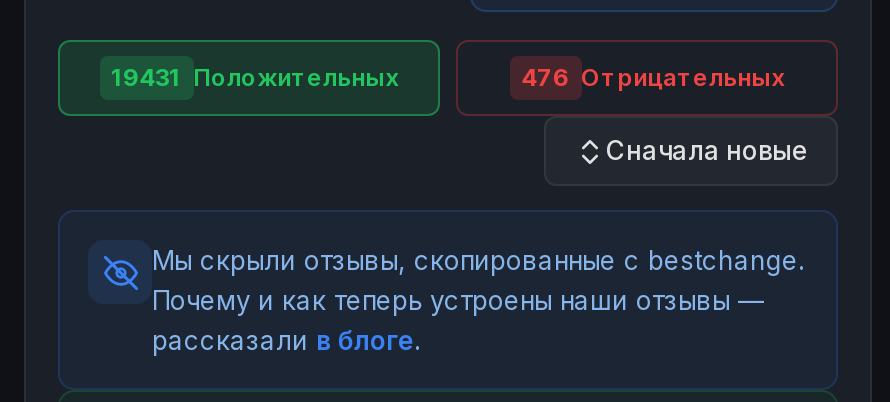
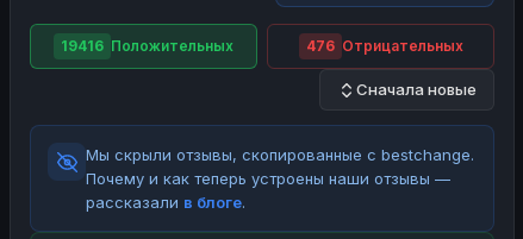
[111,62,399,92] 19431 Положительных -> [61,37,234,55] 19416 Положительных

